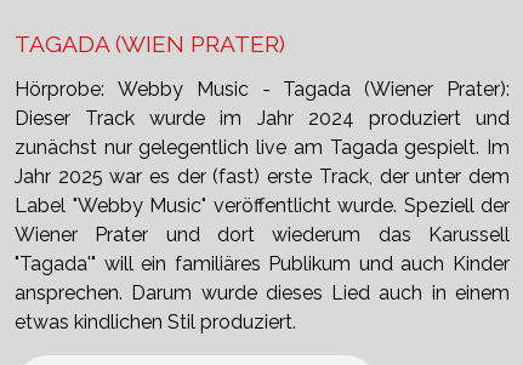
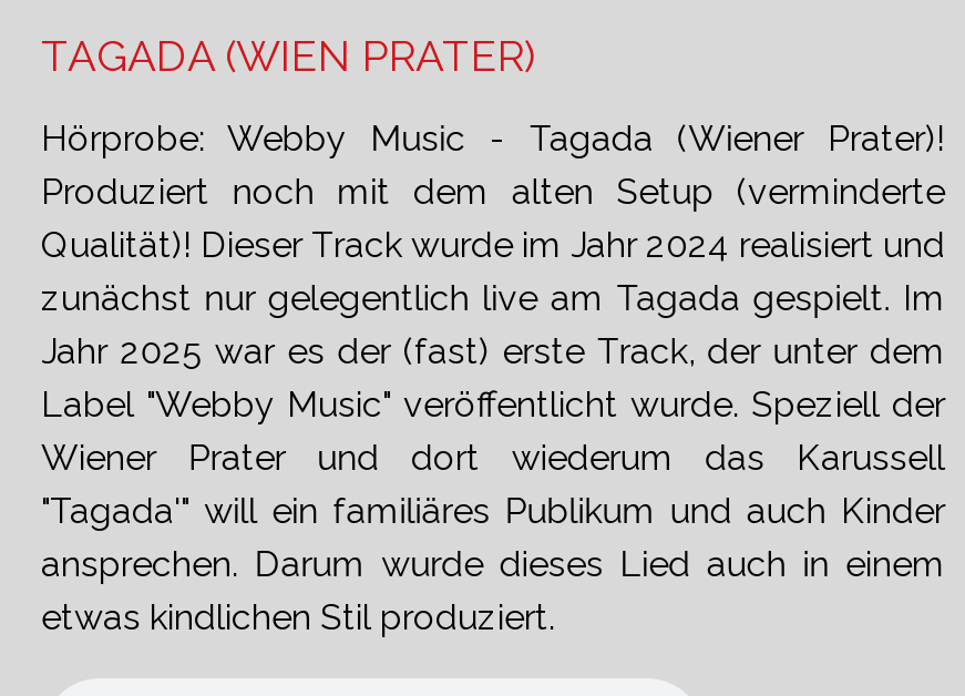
[15,78,510,130] Hörprobe: Webby Music - Tagada (Wiener Prater): | Dieser Track wurde im Jahr 2024 produziert und -> [41,118,945,267] Hörprobe: Webby Music - Tagada (Wiener Prater)! | Produziert noch mit dem alten Setup (verminderte | Qualität)! Dieser Track wurde im Jahr 2024 realisiert und

